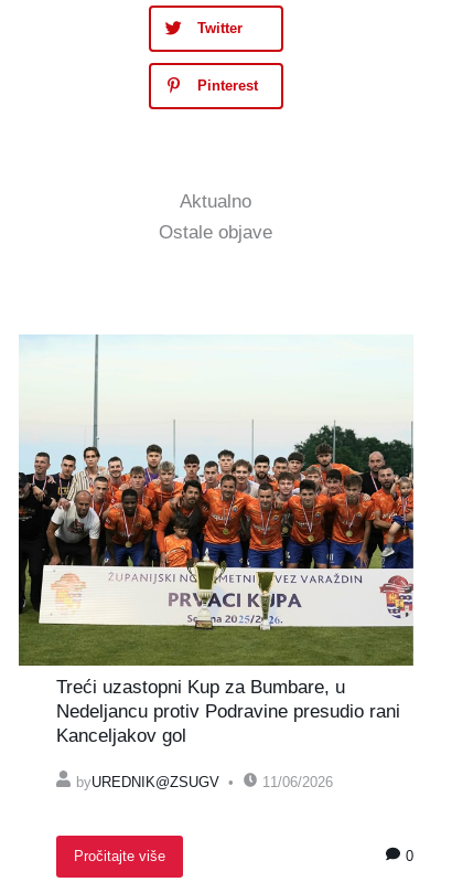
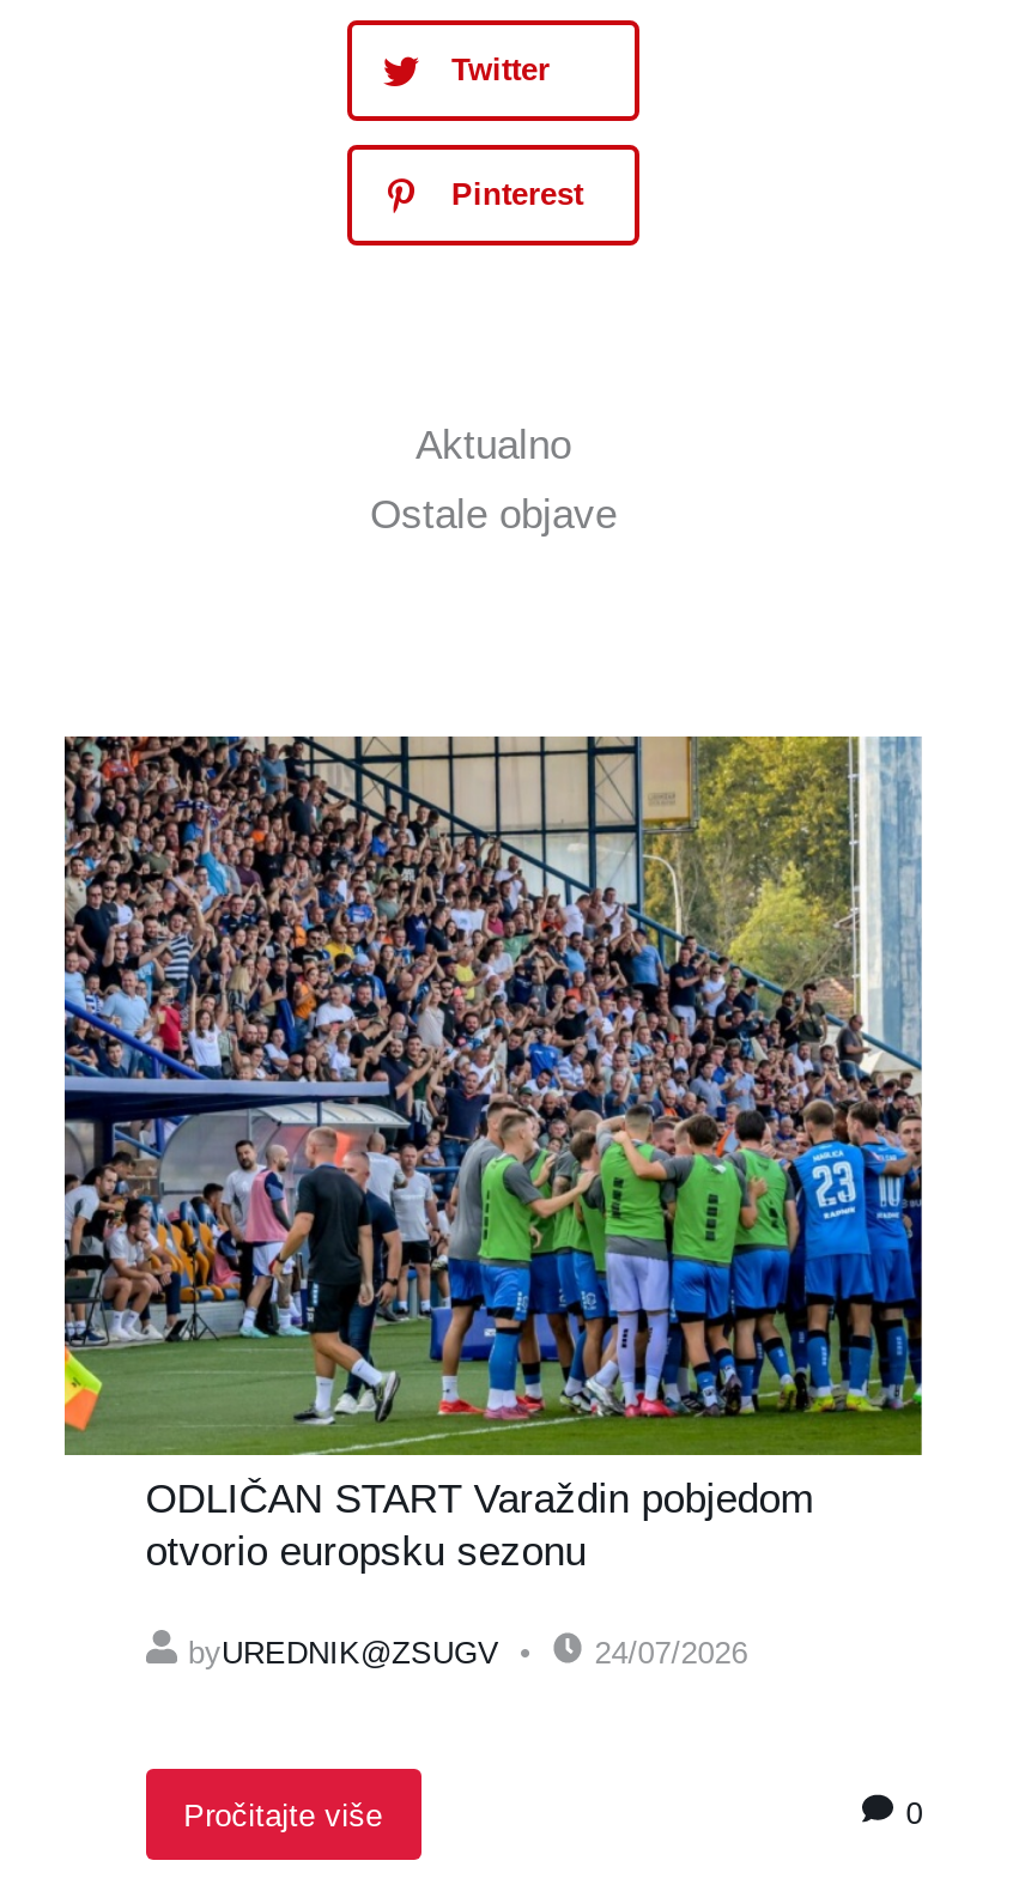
[18,336,415,746] [image] | Treći uzastopni Kup za Bumbare, u | Nedeljancu protiv Podravine presudio rani | Kanceljakov gol -> [62,734,924,1574] [image] | ODLIČAN START Varaždin pobjedom | otvorio europsku sezonu
[263,774,333,790] 11/06/2026 -> [595,1634,748,1670] 24/07/2026

